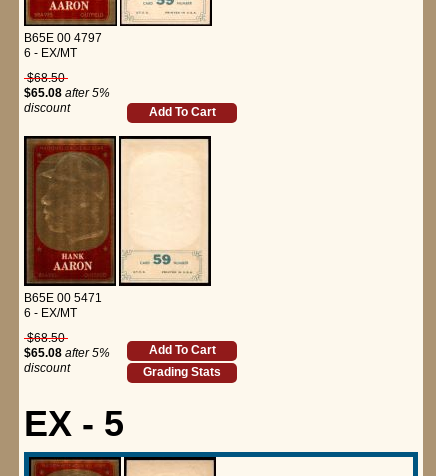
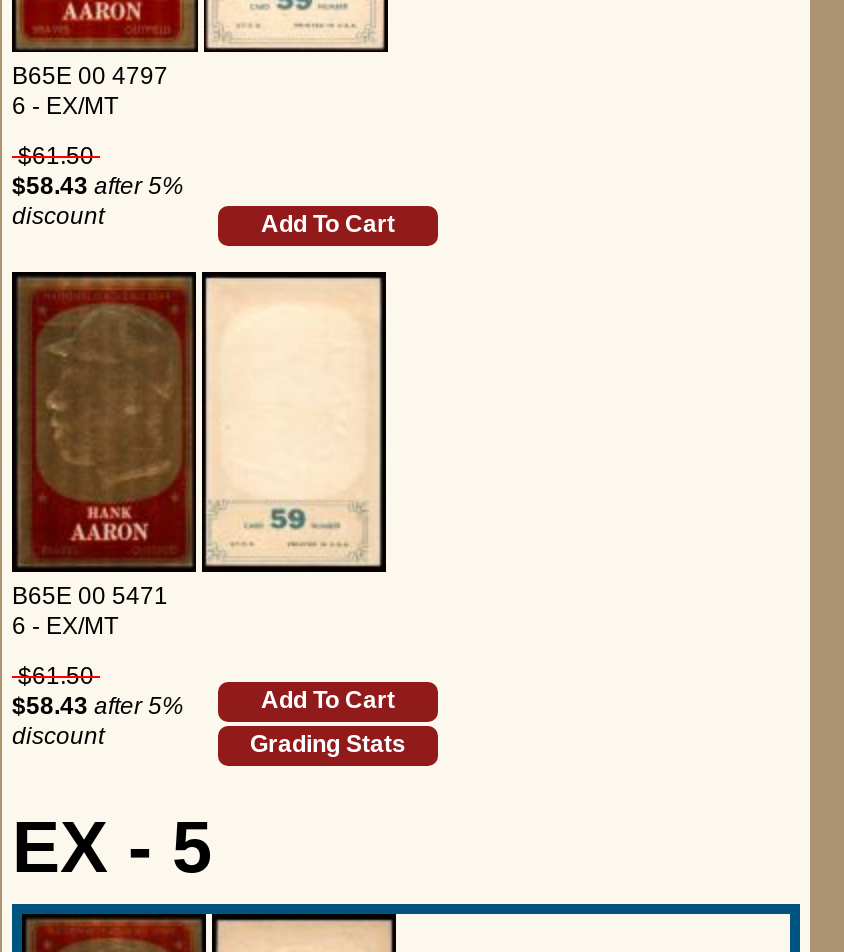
[24,71,68,85] $68.50 -> [12,142,100,170] $61.50
[24,86,110,100] $65.08 after 5% -> [12,172,184,200] $58.43 after 5%
[24,331,68,345] $68.50 -> [12,662,100,690] $61.50
[24,346,110,360] $65.08 after 5% -> [12,692,184,720] $58.43 after 5%

